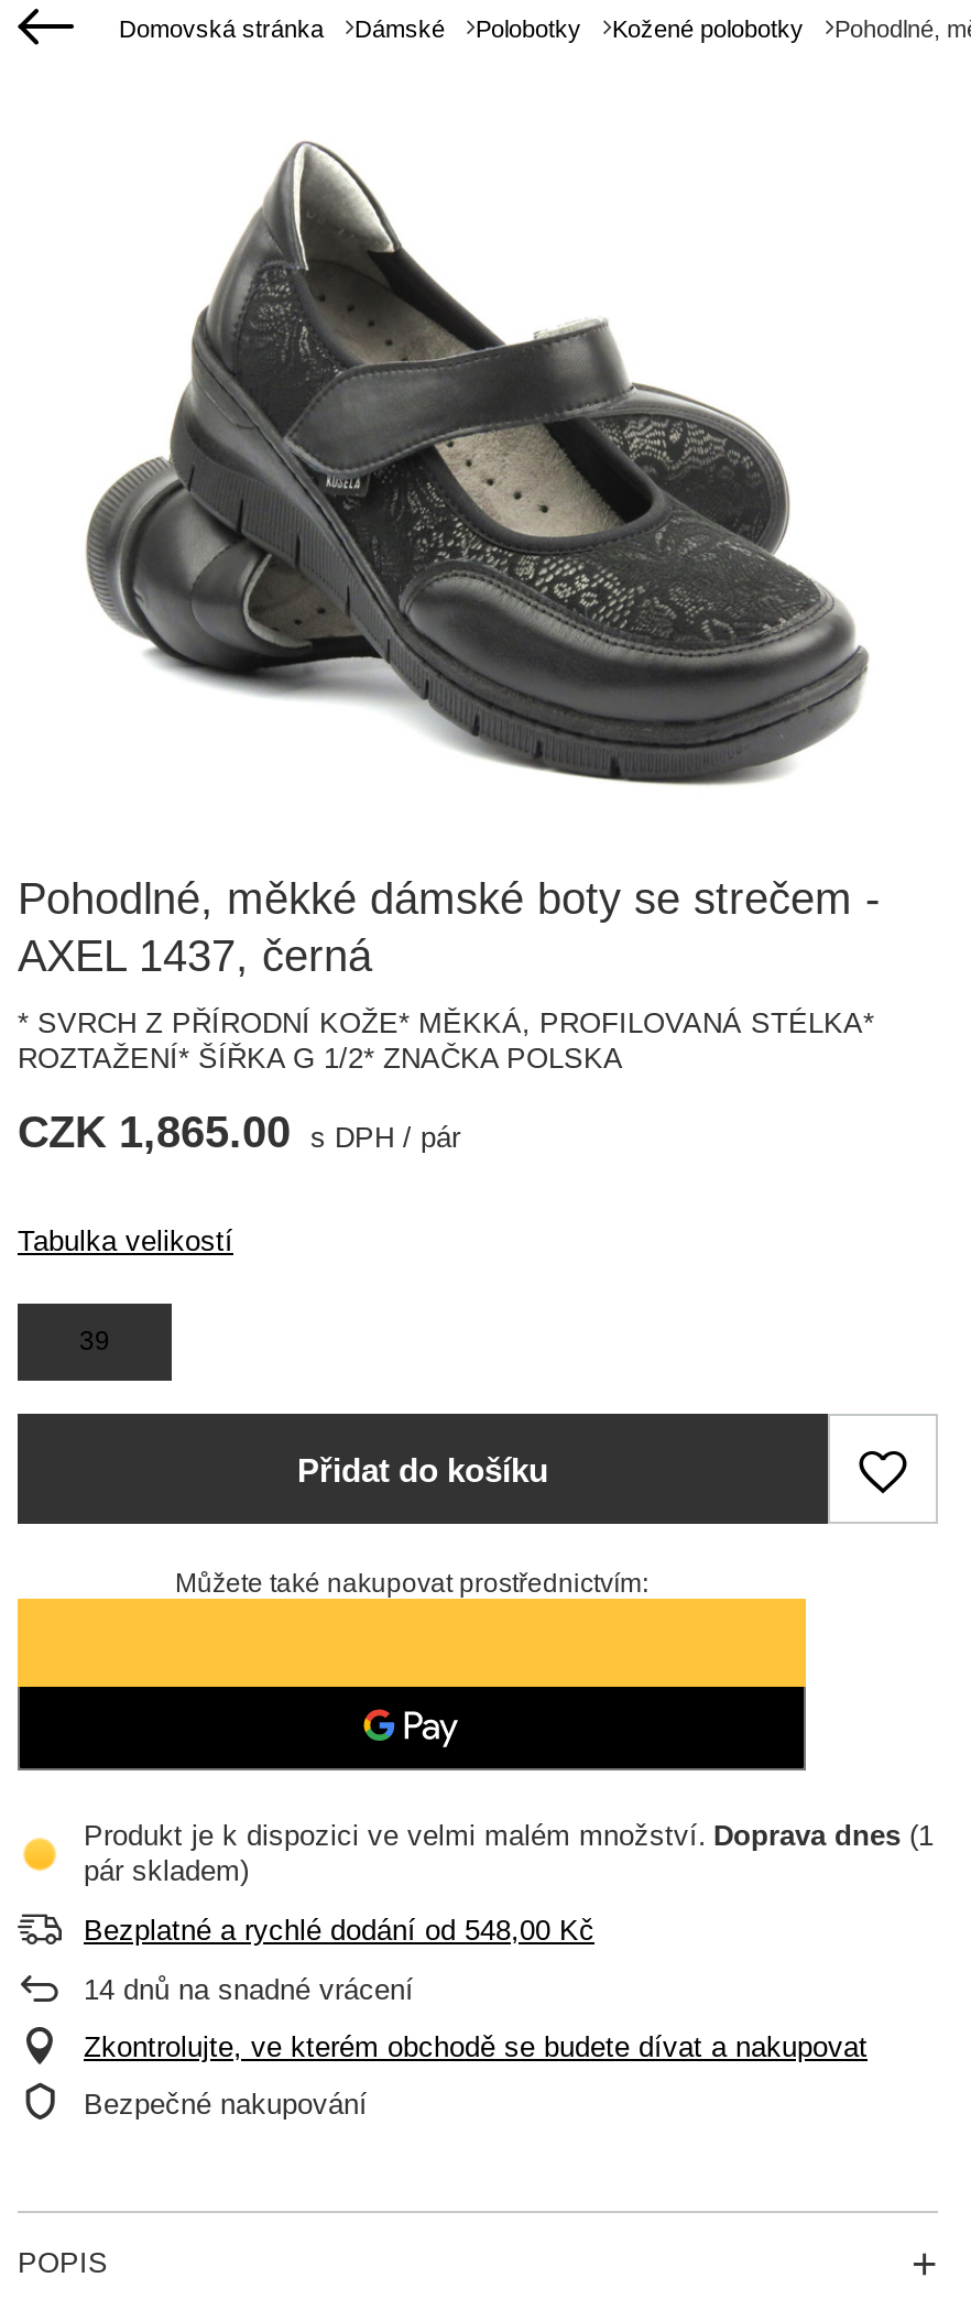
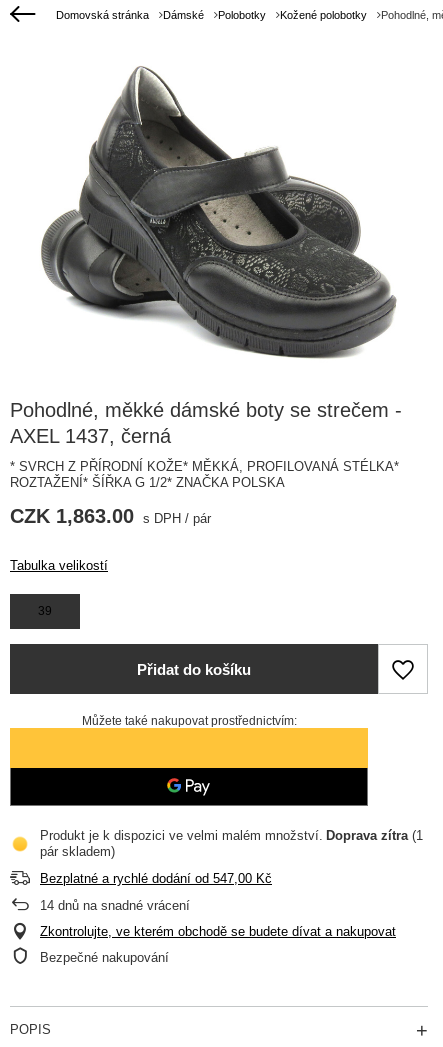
[18,1108,460,1156] CZK 1,865.00 s DPH / pár -> [10,505,211,527] CZK 1,863.00 s DPH / pár
[84,1819,934,1852] Produkt je k dispozici ve velmi malém množství Doprava dnes (1 -> [40,828,423,843] Produkt je k dispozici ve velmi malém množství Doprava zítra (1
[84,1914,594,1947] Bezplatné a rychlé dodání od 548,00 Kč -> [40,871,272,886] Bezplatné a rychlé dodání od 547,00 Kč

